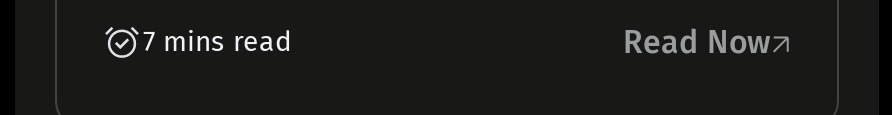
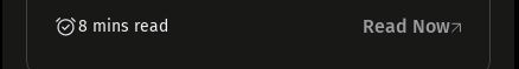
[143,25,291,59] 7 mins read -> [78,16,168,36] 8 mins read

